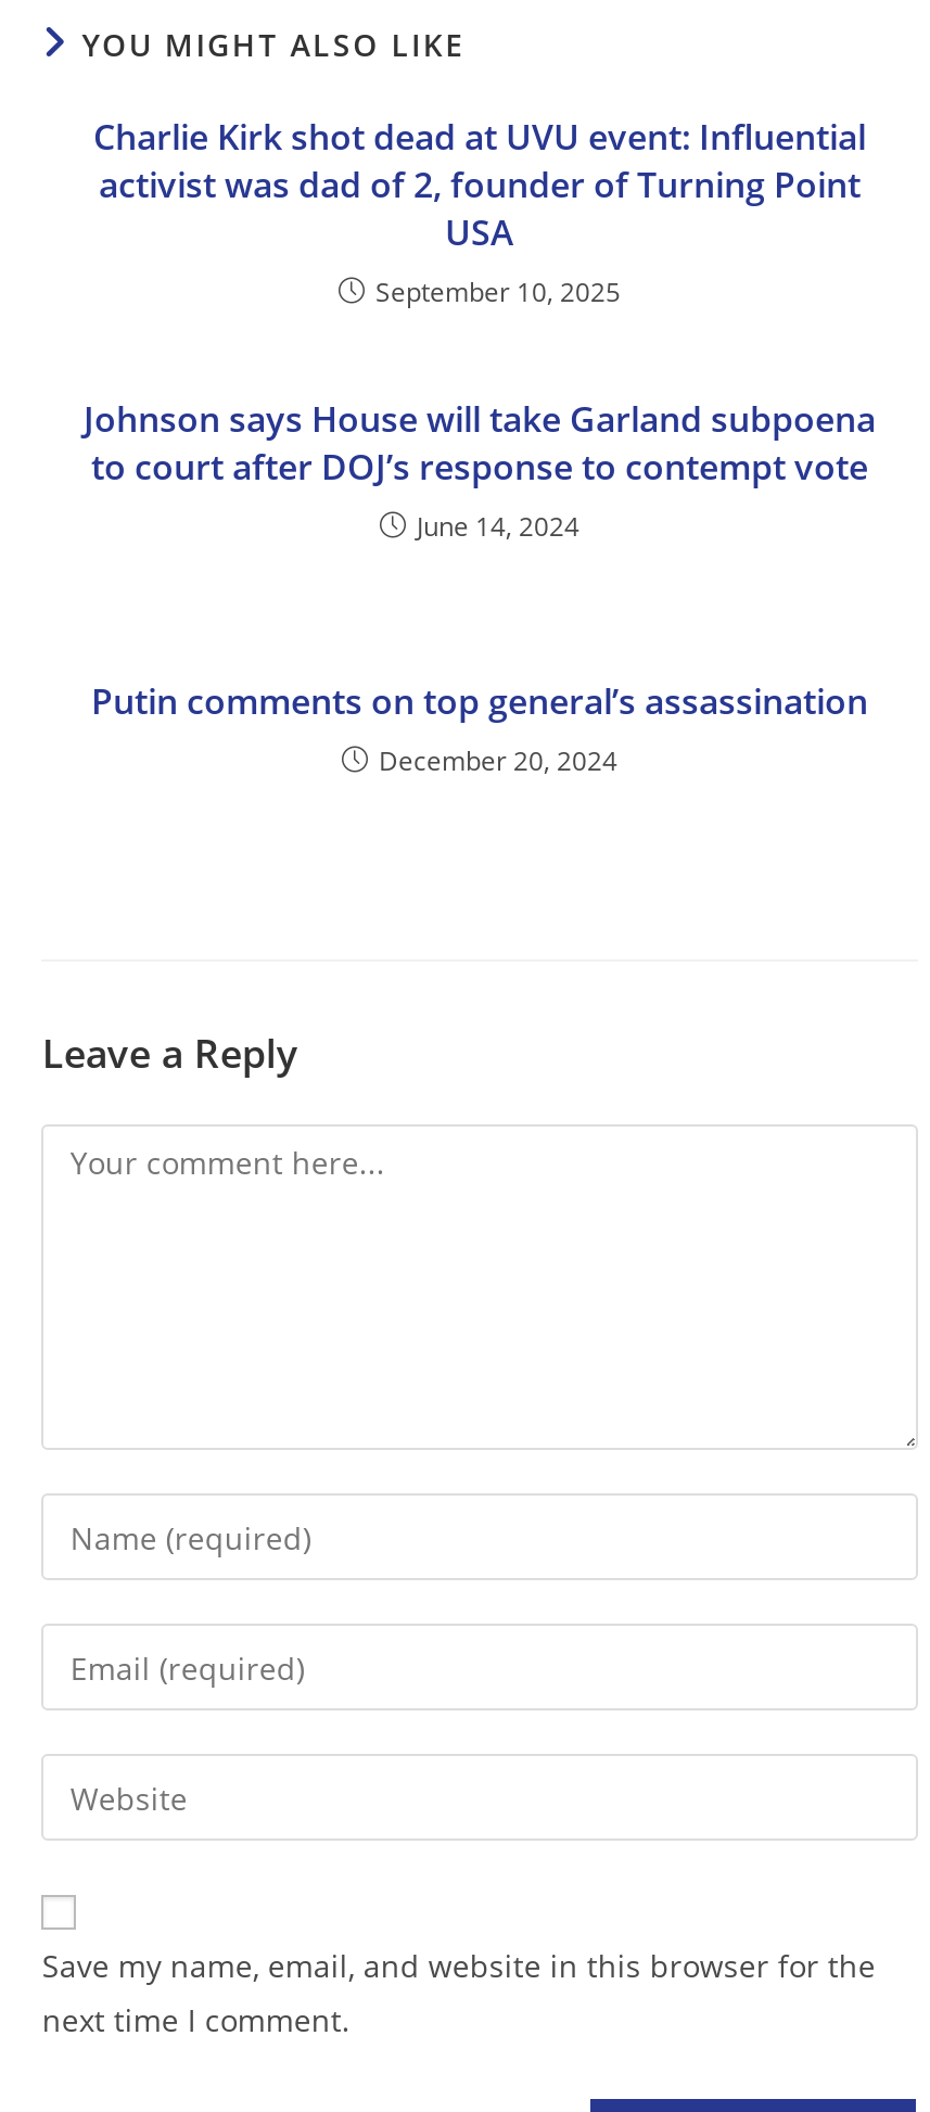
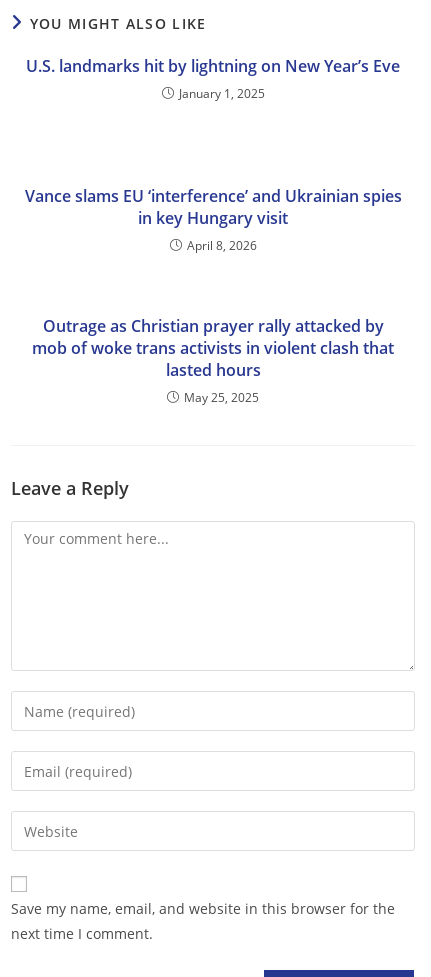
[93,114,866,311] Charlie Kirk shot dead at UVU event: Influential | activist was dad of 2, founder of Turning Point | USA | September 10, 2025 -> [26,55,400,102] U.S. landmarks hit by lightning on New Year’s Eve | January 1, 2025
[84,396,876,545] Johnson says House will take Garland subpoena | to court after DOJ’s response to contempt vote | June 14, 2024 -> [24,185,401,254] Vance slams EU ‘interference’ and Ukrainian spies | in key Hungary visit | April 8, 2026
[91,678,868,780] Putin comments on top general’s assassination | December 20, 2024 -> [32,315,394,406] Outrage as Christian prayer rally attacked by | mob of woke trans activists in violent clash that | lasted hours | May 25, 2025

